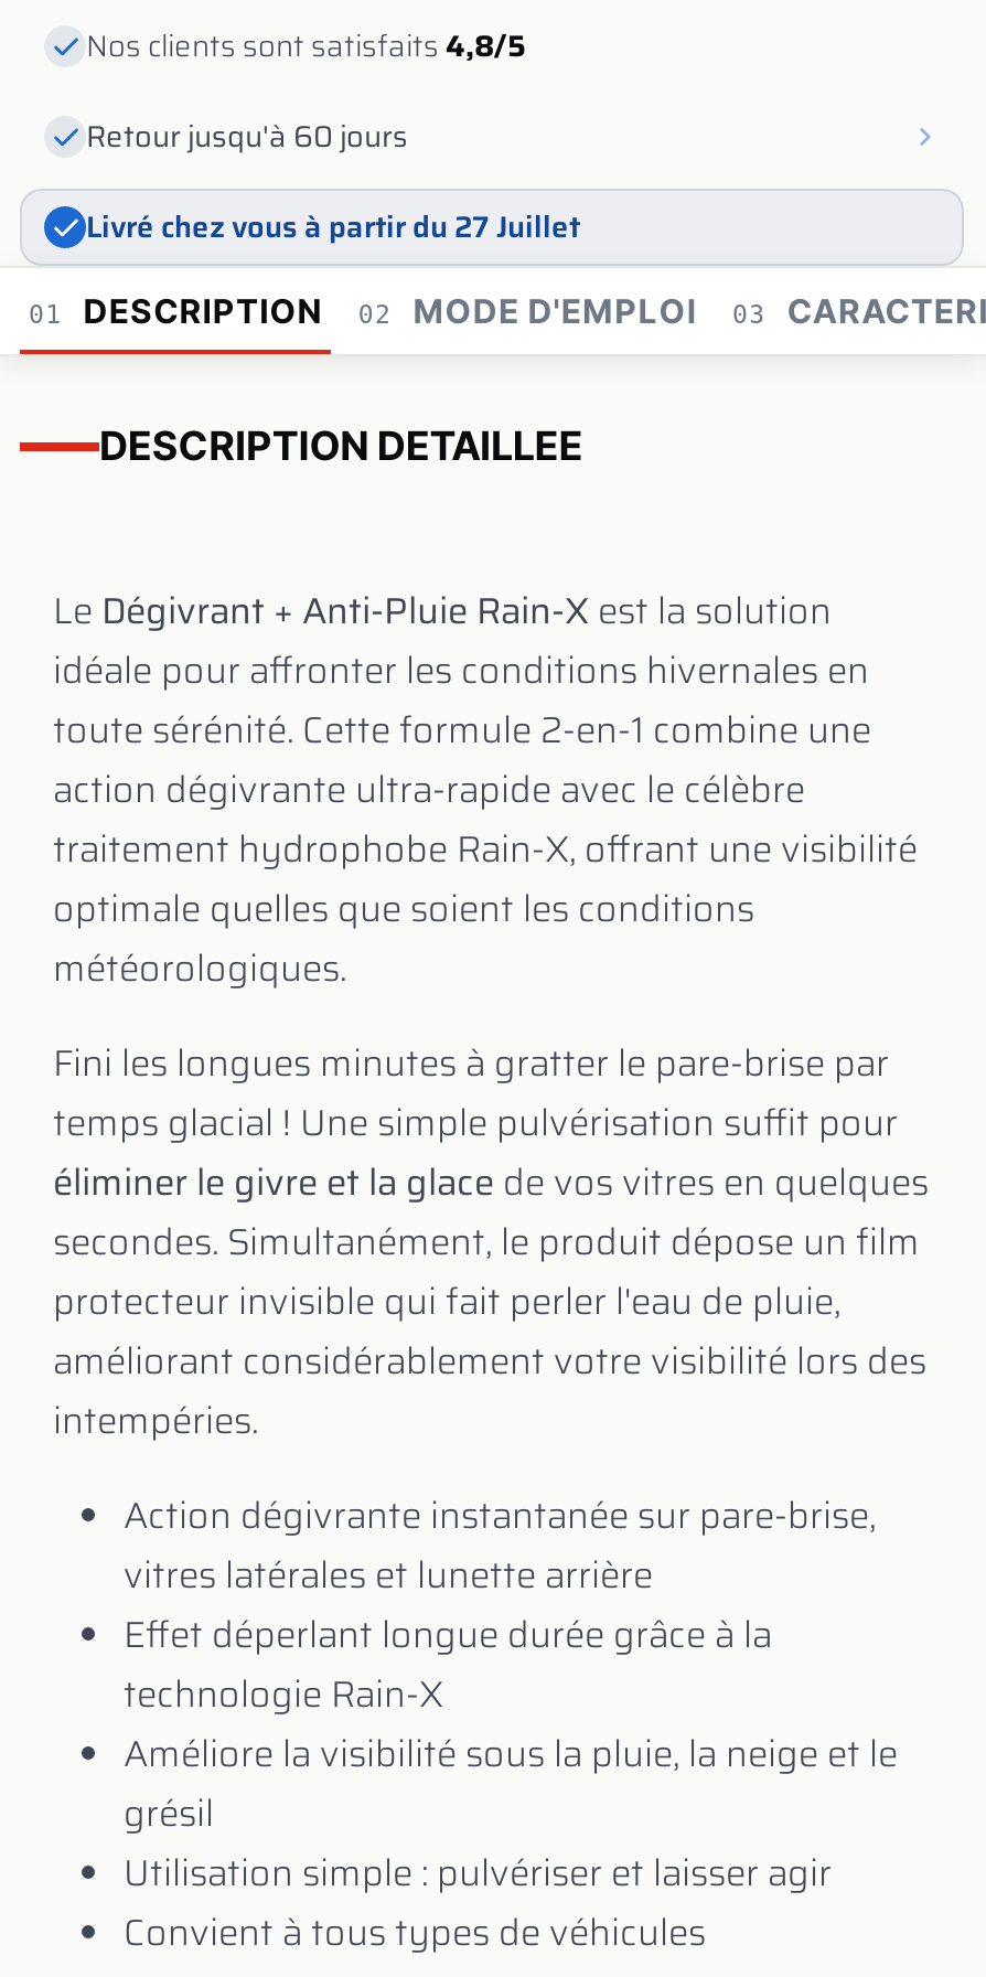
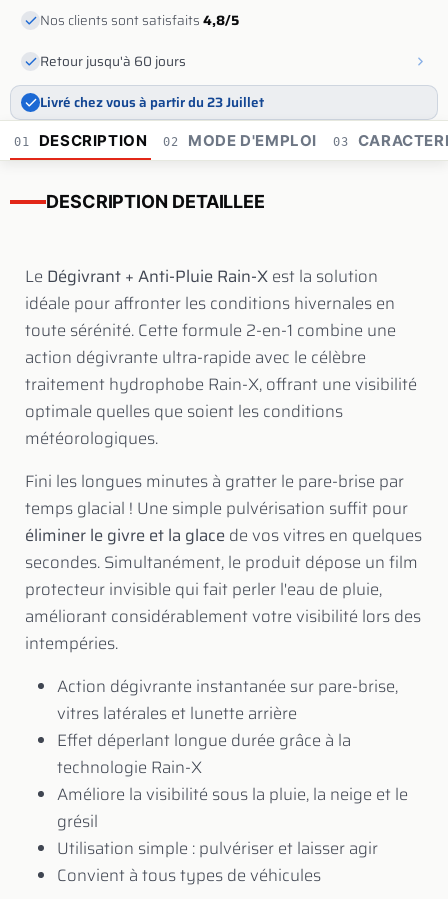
[86,203,580,249] Livré chez vous à partir du 27 Juillet -> [40,91,264,112] Livré chez vous à partir du 23 Juillet

